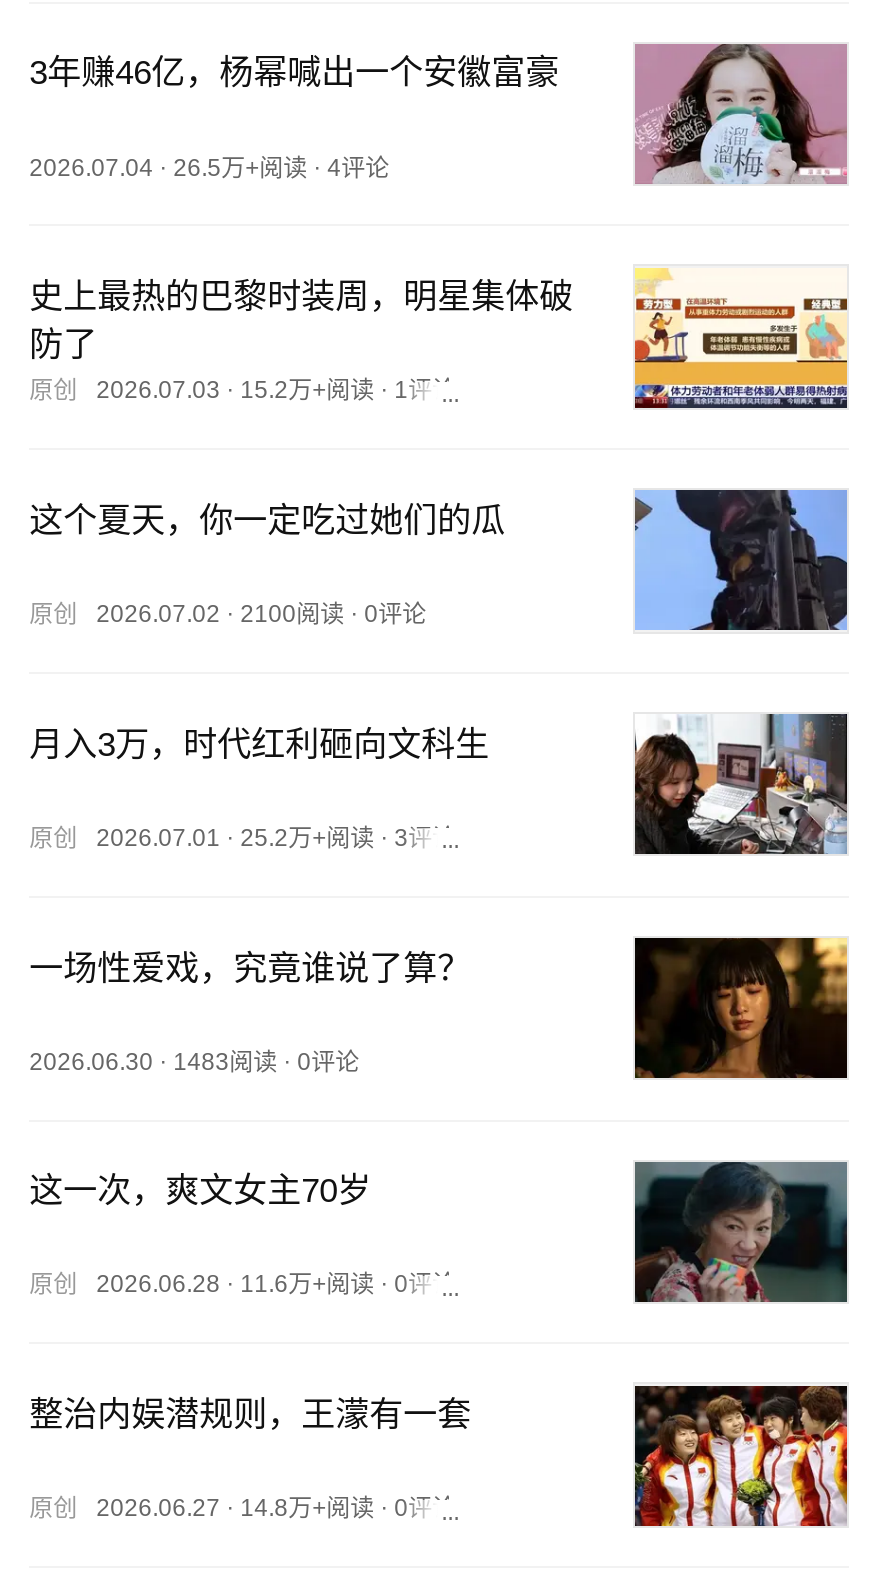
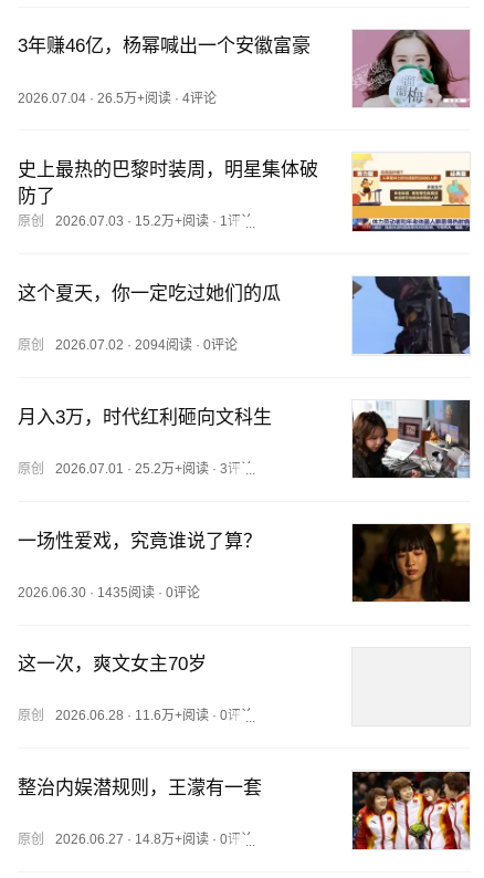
[29,600,426,628] 原创 2026.07.02 · 2100阅读· 0评论 -> [18,337,237,353] 原创 2026.07.02 · 2094阅读· 0评论
[29,1047,359,1075] 2026.06.30 · 1483阅读· 0评论 -> [18,585,200,600] 2026.06.30 · 1435阅读· 0评论
[633,1160,849,1304] [image] -> none

